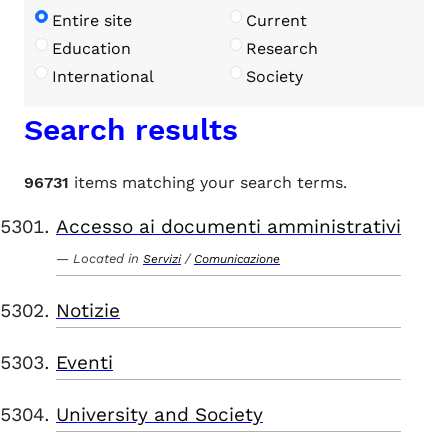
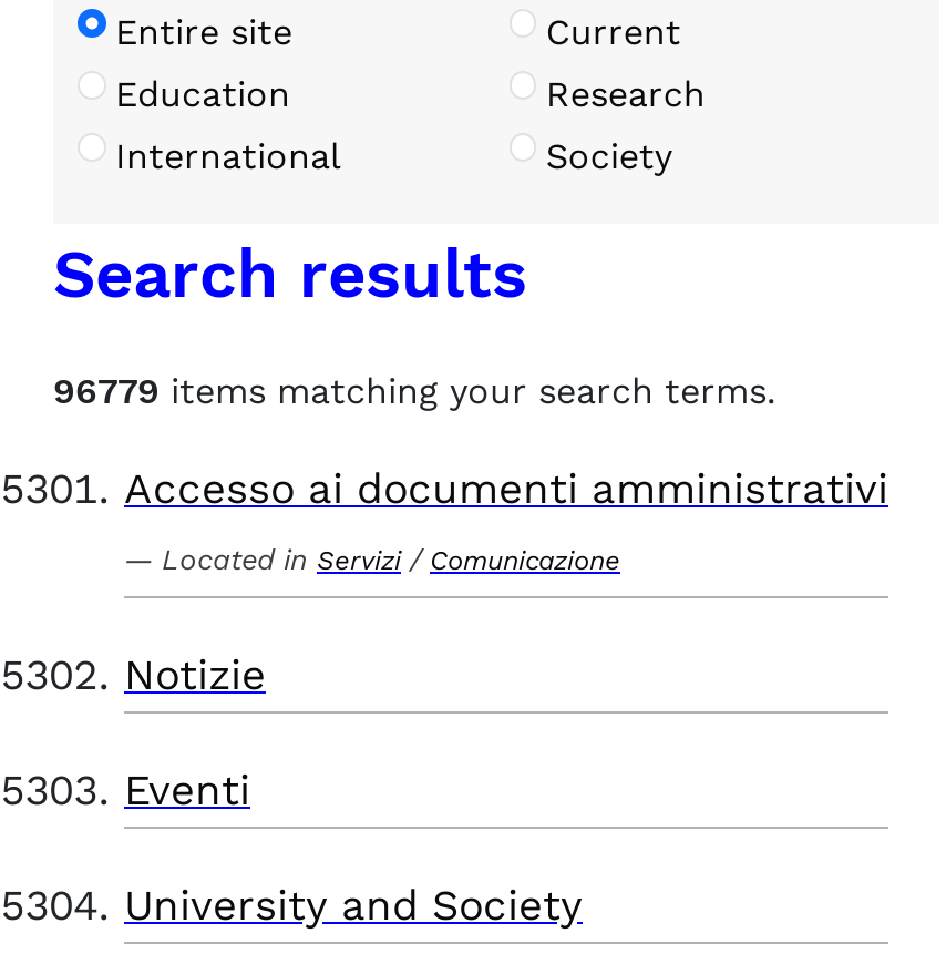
[24,173,347,192] 96731 items matching your search terms. -> [53,370,775,412] 96779 items matching your search terms.

